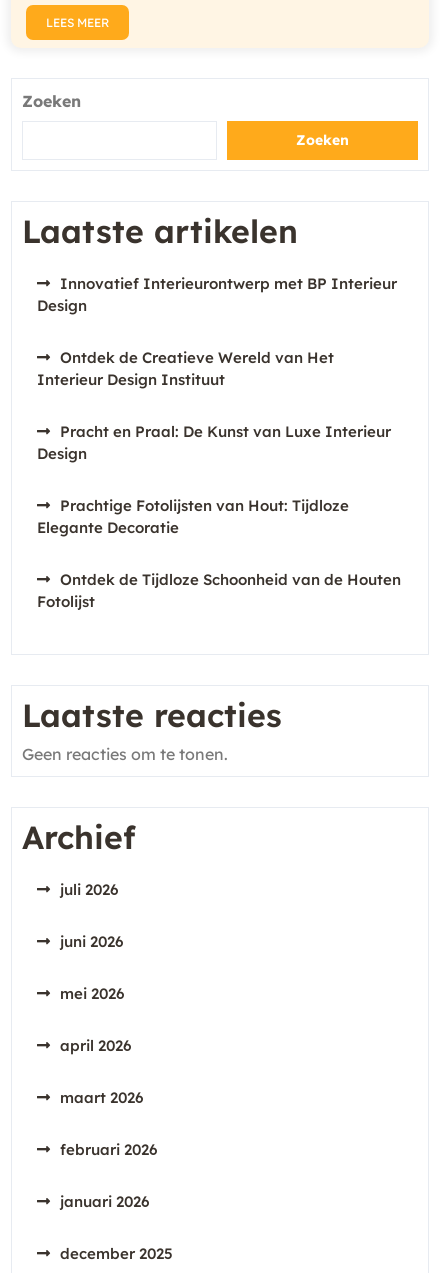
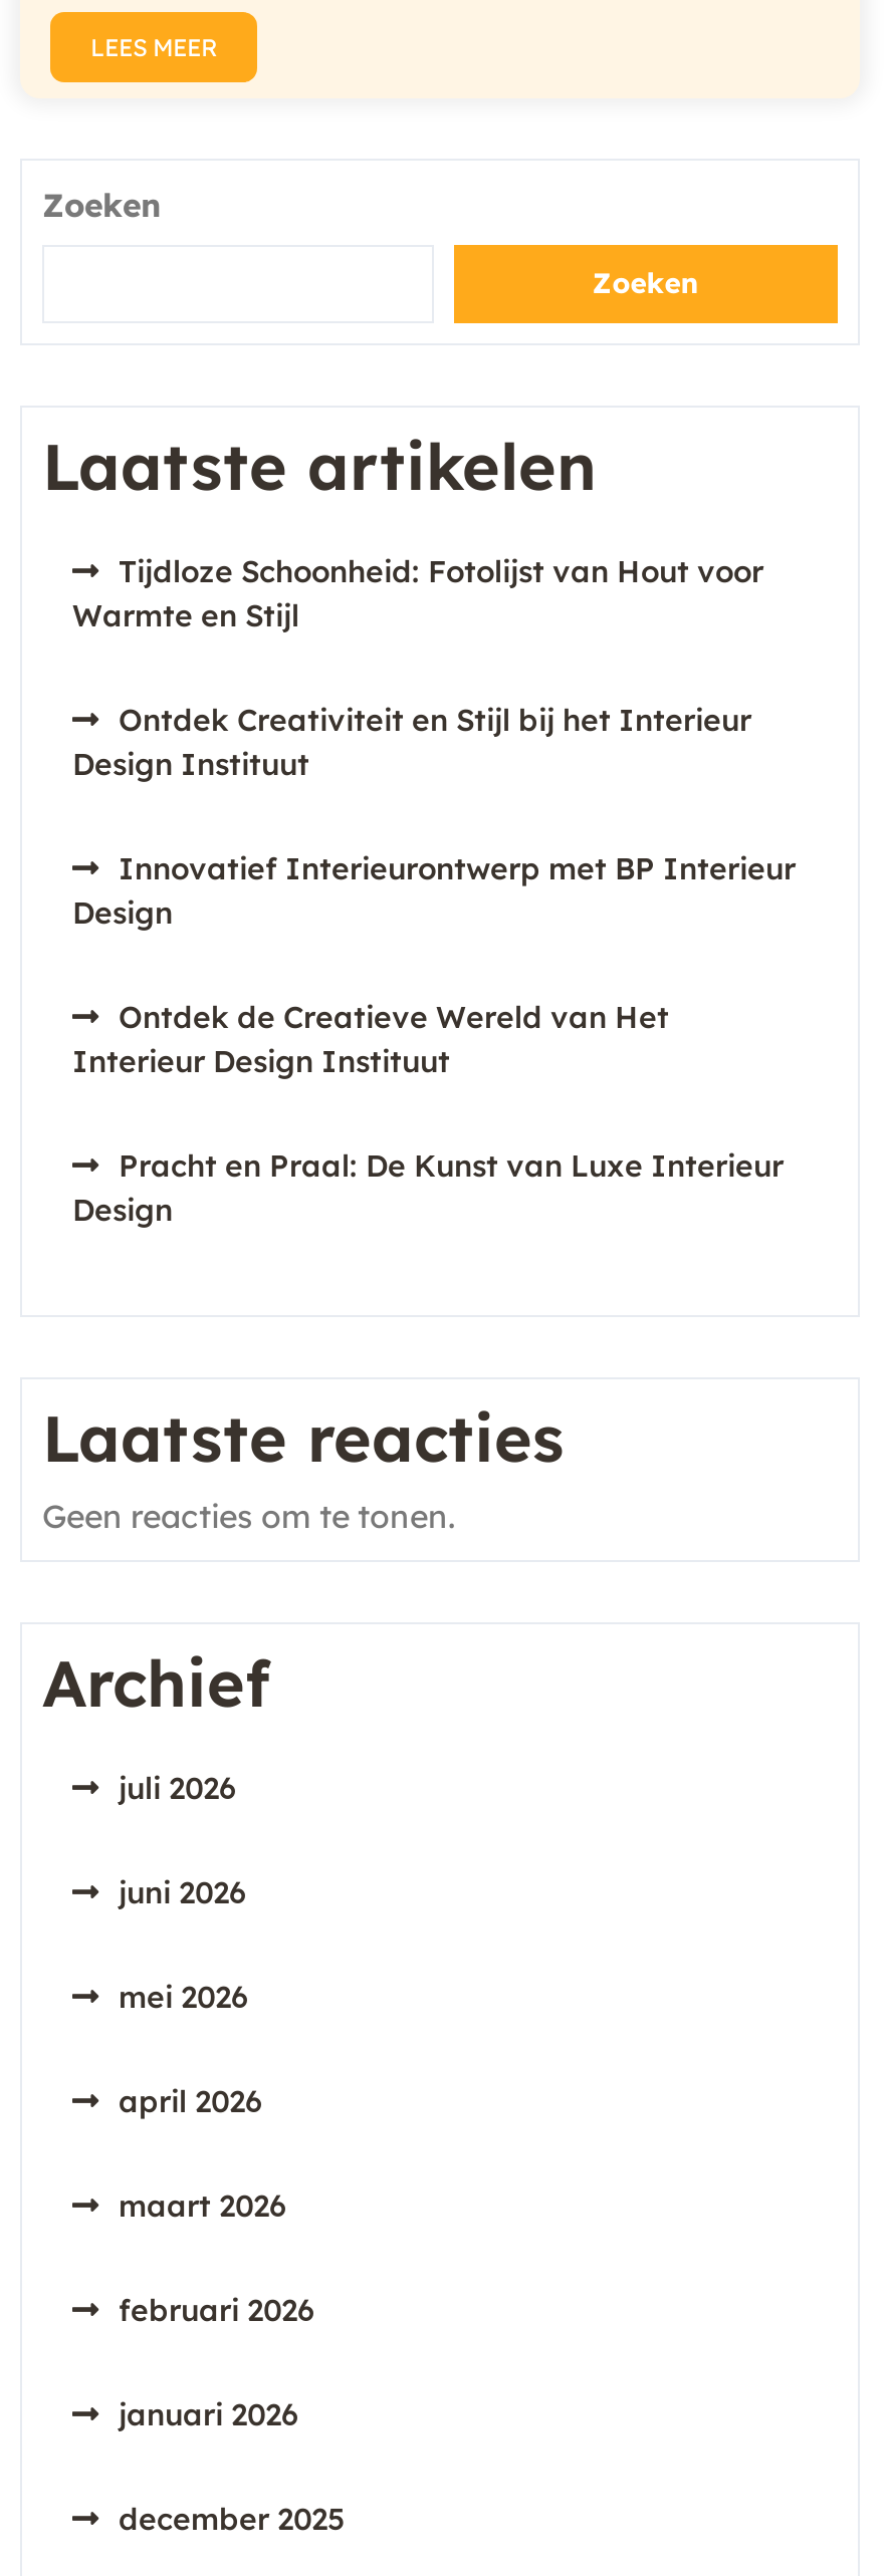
none -> [72,552,763,782] Tijdloze Schoonheid: Fotolijst van Hout voor | Warmte en Stijl | Ontdek Creativiteit en Stijl bij het Interieur | Design Instituut
moved [37,274,397,463] -> [72,849,796,1228]: Innovatief Interieurontwerp met BP Interieur | Design | Ontdek de Creatieve Wereld van Het | Interieur Design Instituut | Pracht en Praal: De Kunst van Luxe Interieur | Design
[37,496,401,611] Prachtige Fotolijsten van Hout: Tijdloze | Elegante Decoratie | Ontdek de Tijdloze Schoonheid van de Houten | Fotolijst -> none

